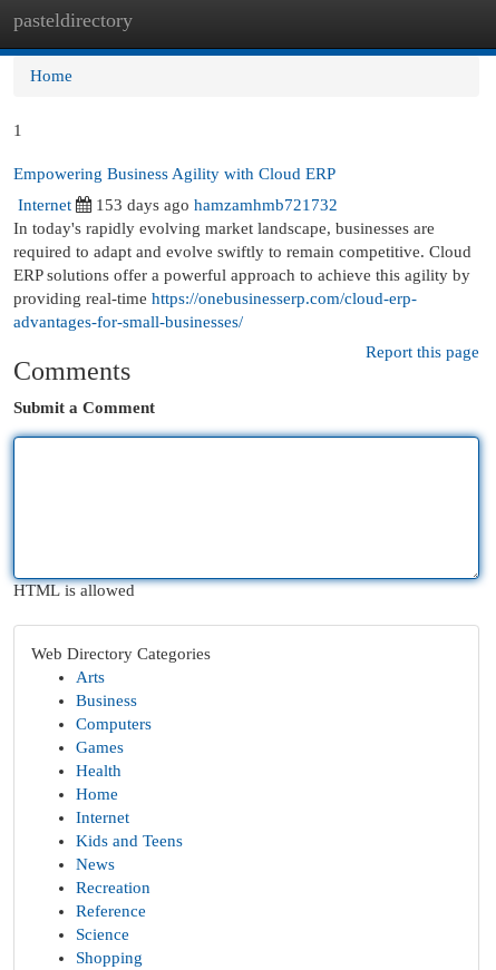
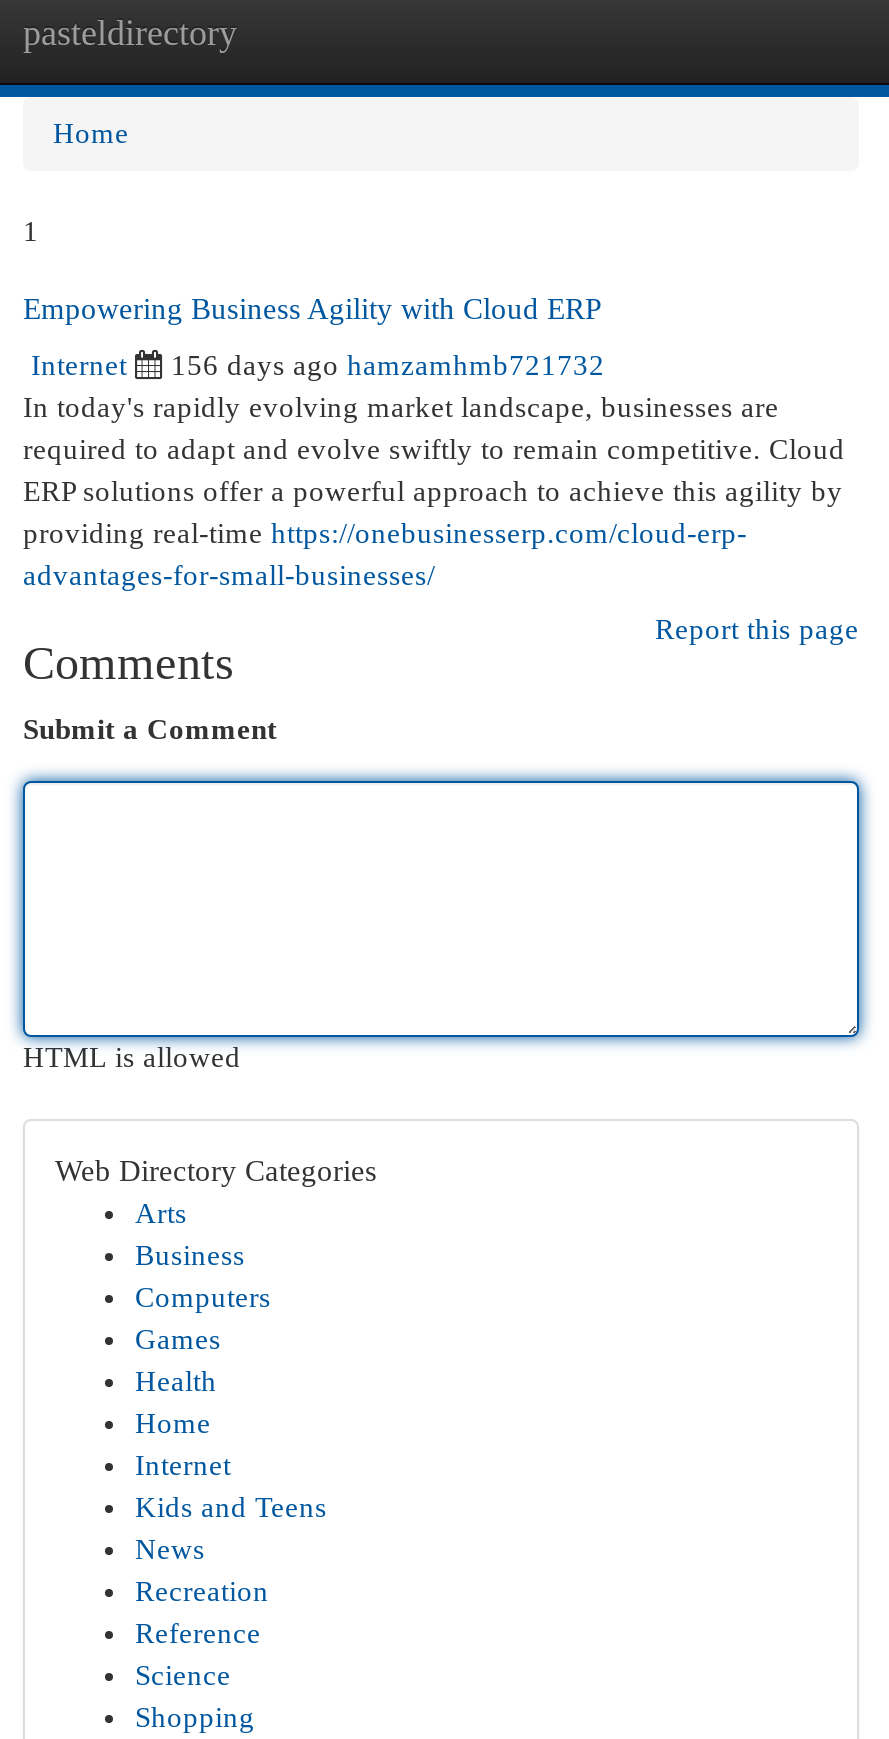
[96,196,338,214] 153 days ago hamzamhmb721732 -> [171,349,605,381] 156 days ago hamzamhmb721732

